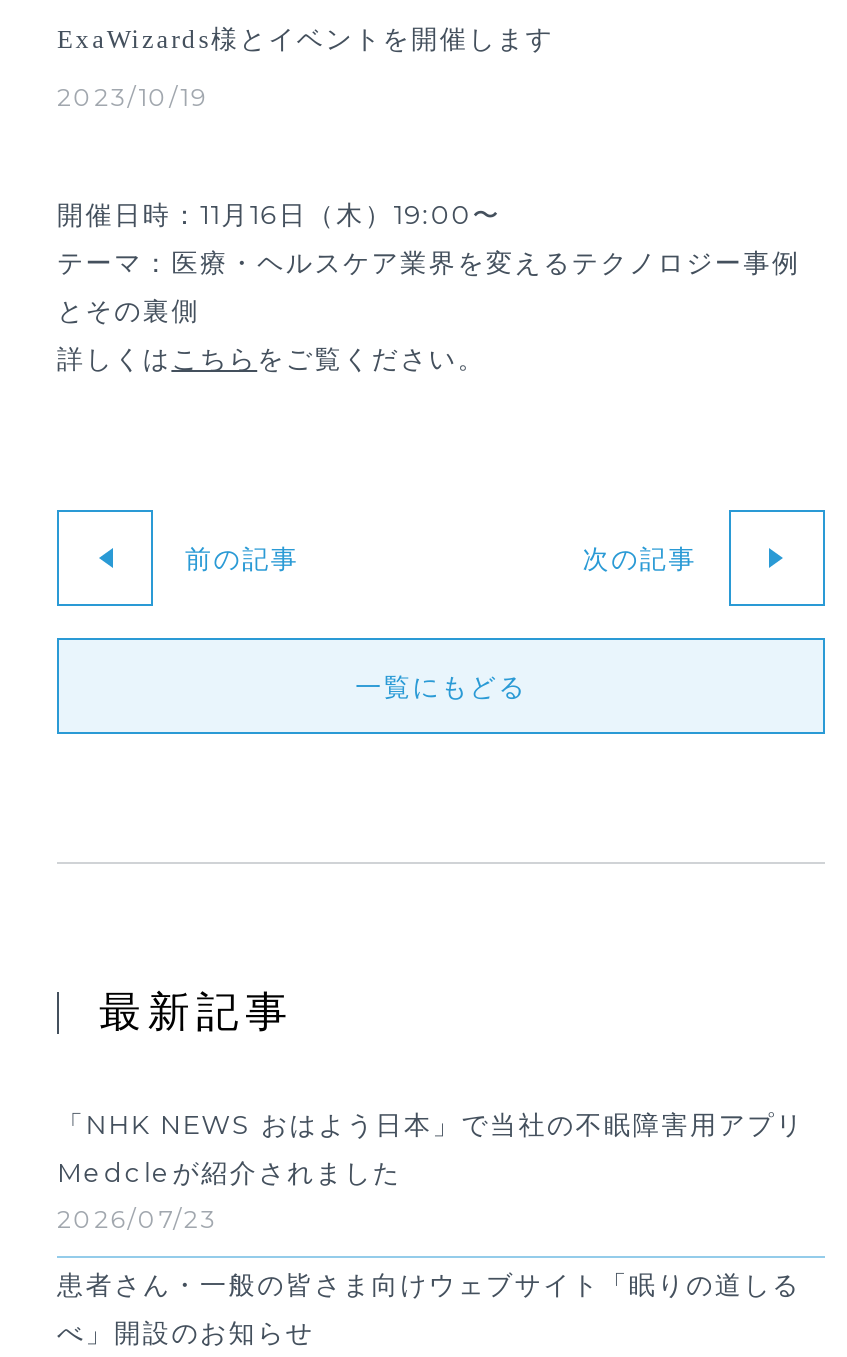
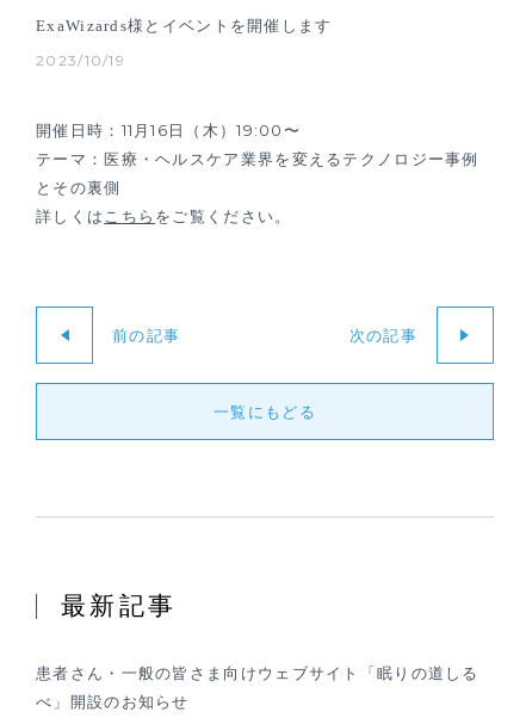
[57,1108,804,1188] 「NHK NEWS おはよう日本」で当社の不眠障害用アプリ | Medcleが紹介されました -> none
[57,1205,217,1235] 2026/07/23 -> none

